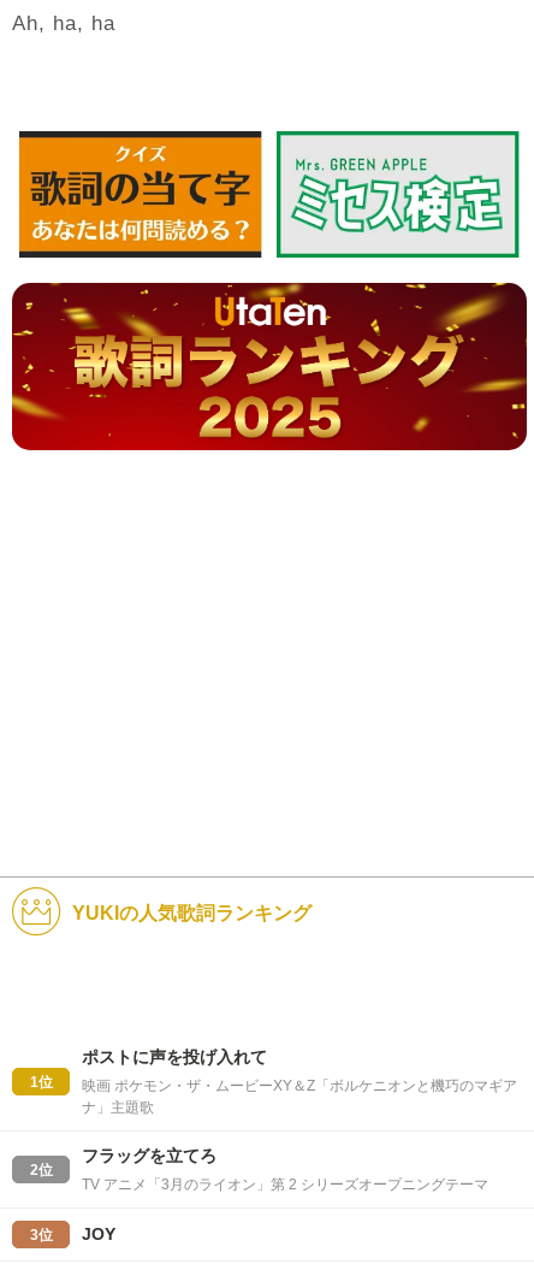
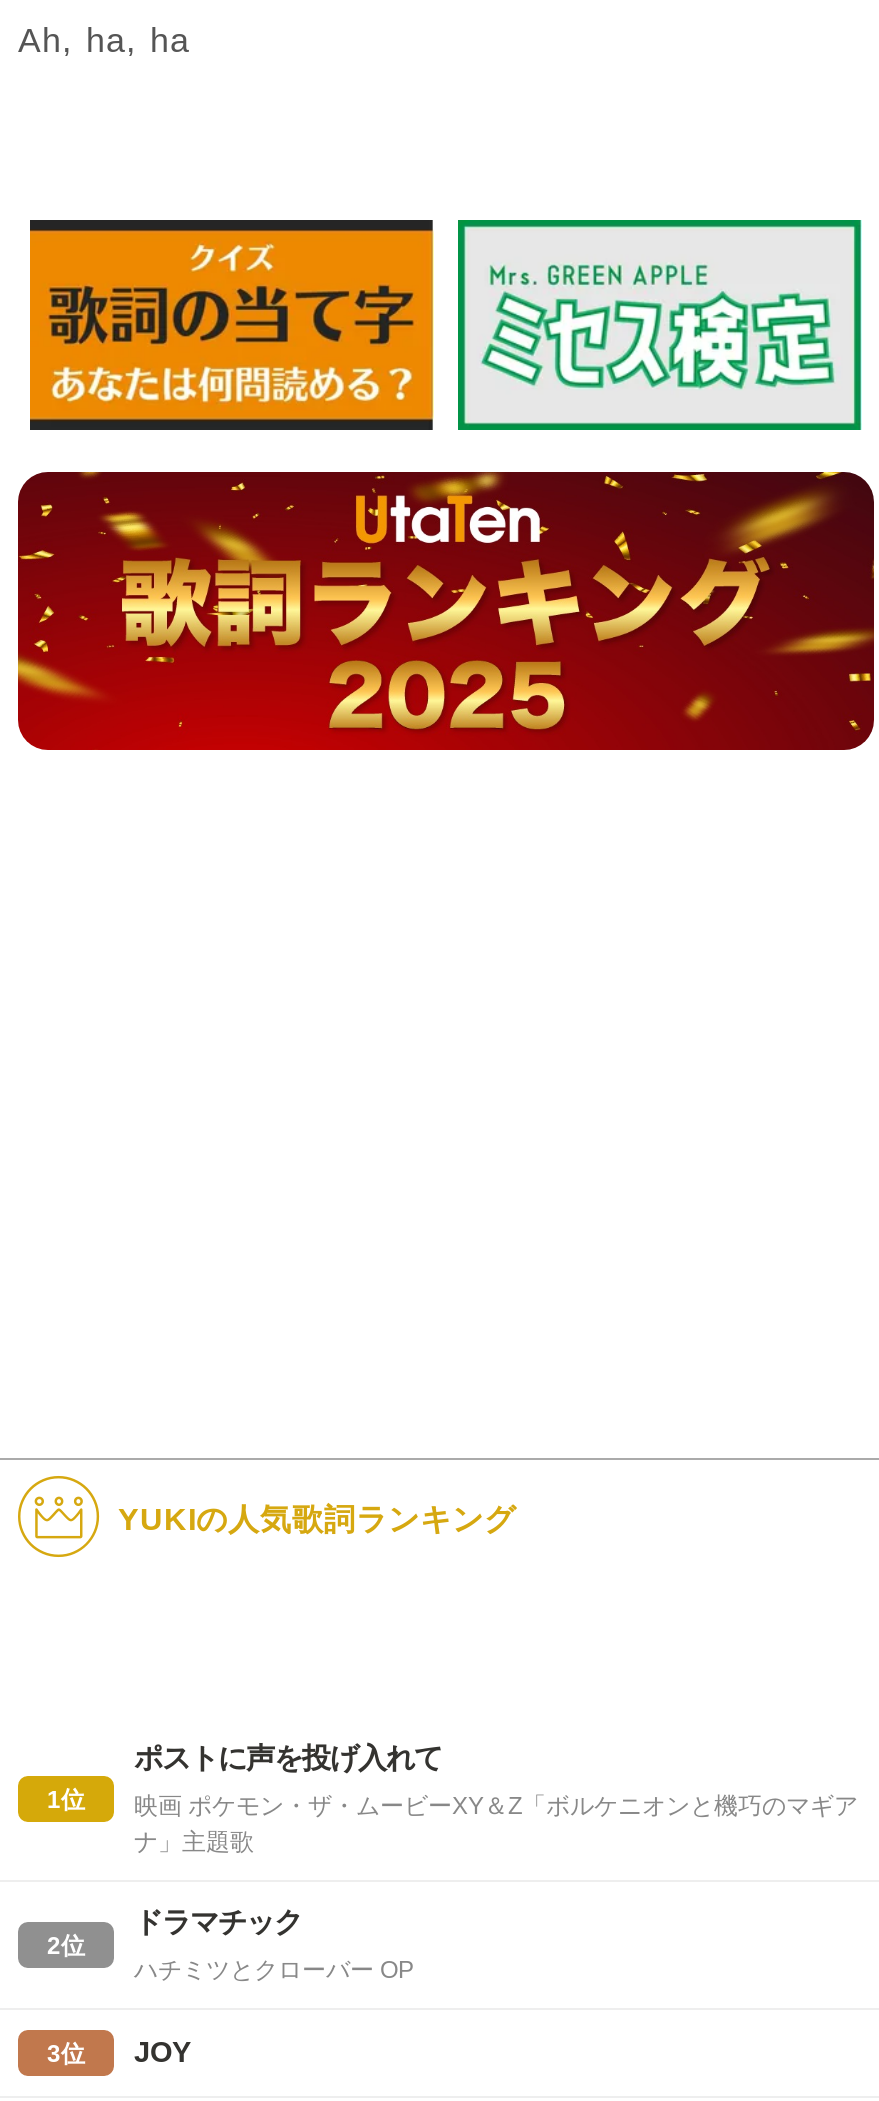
[82,1146,216,1165] フラッグを立てろ -> [134,1906,302,1938] ドラマチック
[82,1176,488,1193] TV アニメ「3月のライオン」第 2 シリーズオープニングテーマ -> [134,1956,414,1984] ハチミツとクローバー OP

